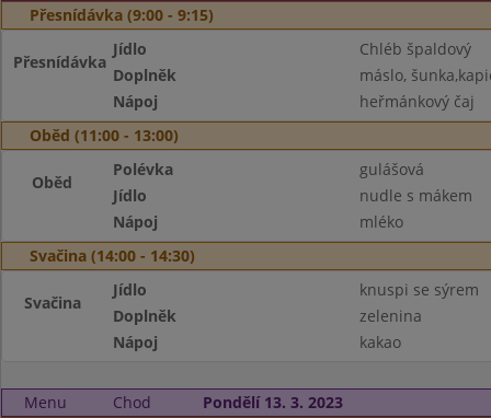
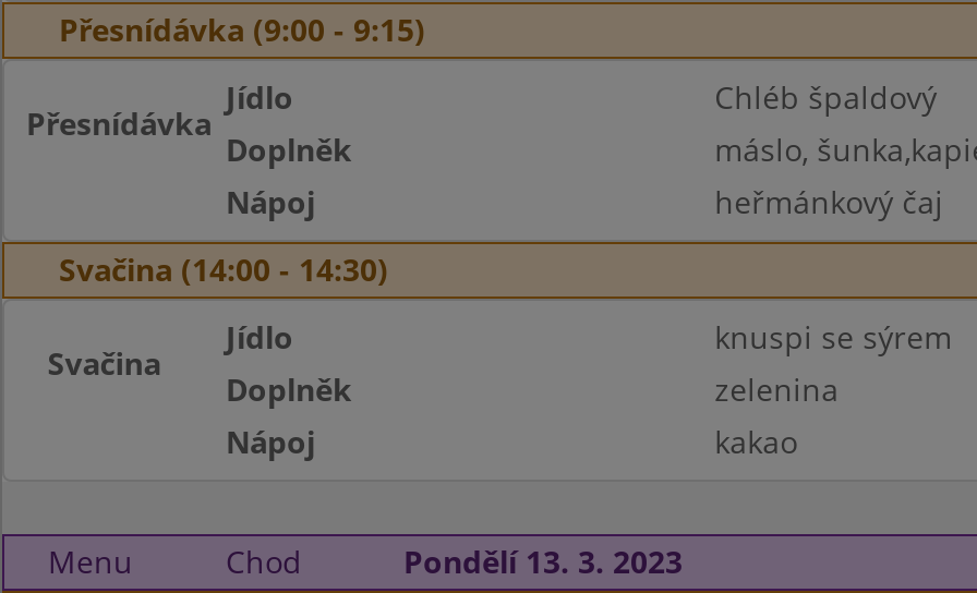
[30,125,179,193] Oběd (11:00 - 13:00) | Oběd -> none
[113,159,472,232] Polévka | gulášová | Jídlo | nudle s mákem | Nápoj | mléko -> none

